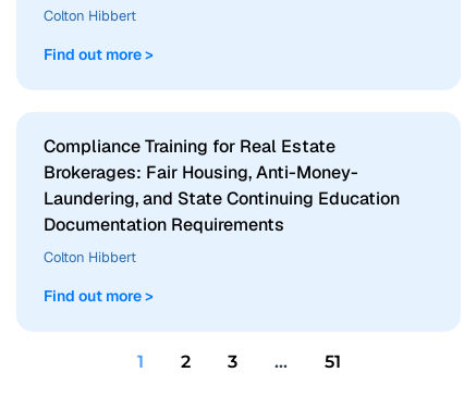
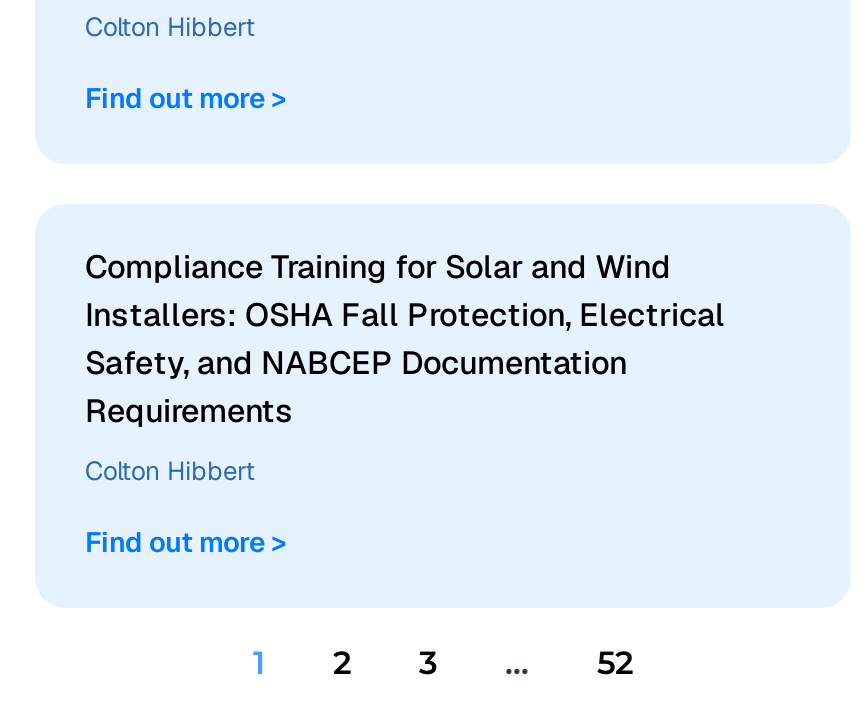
[44,135,400,236] Compliance Training for Real Estate | Brokerages: Fair Housing, Anti-Money- | Laundering, and State Continuing Education | Documentation Requirements -> [85,246,725,432] Compliance Training for Solar and Wind | Installers: OSHA Fall Protection, Electrical | Safety, and NABCEP Documentation | Requirements
[324,351,340,372] 51 -> [597,644,633,682] 52

